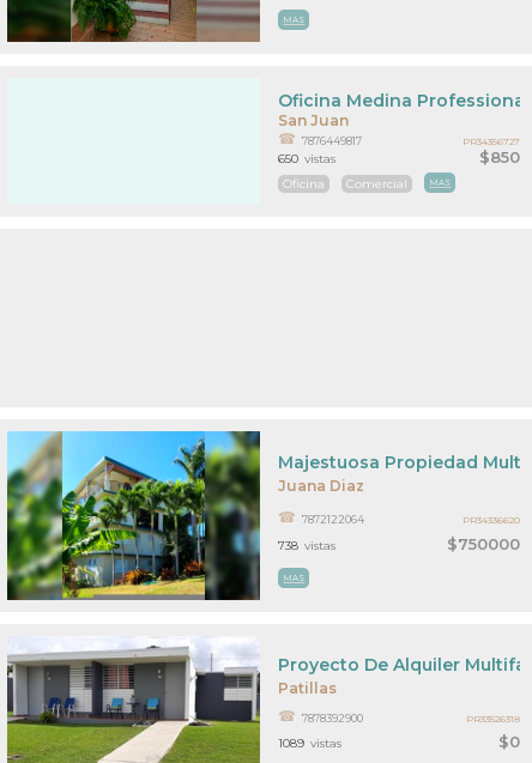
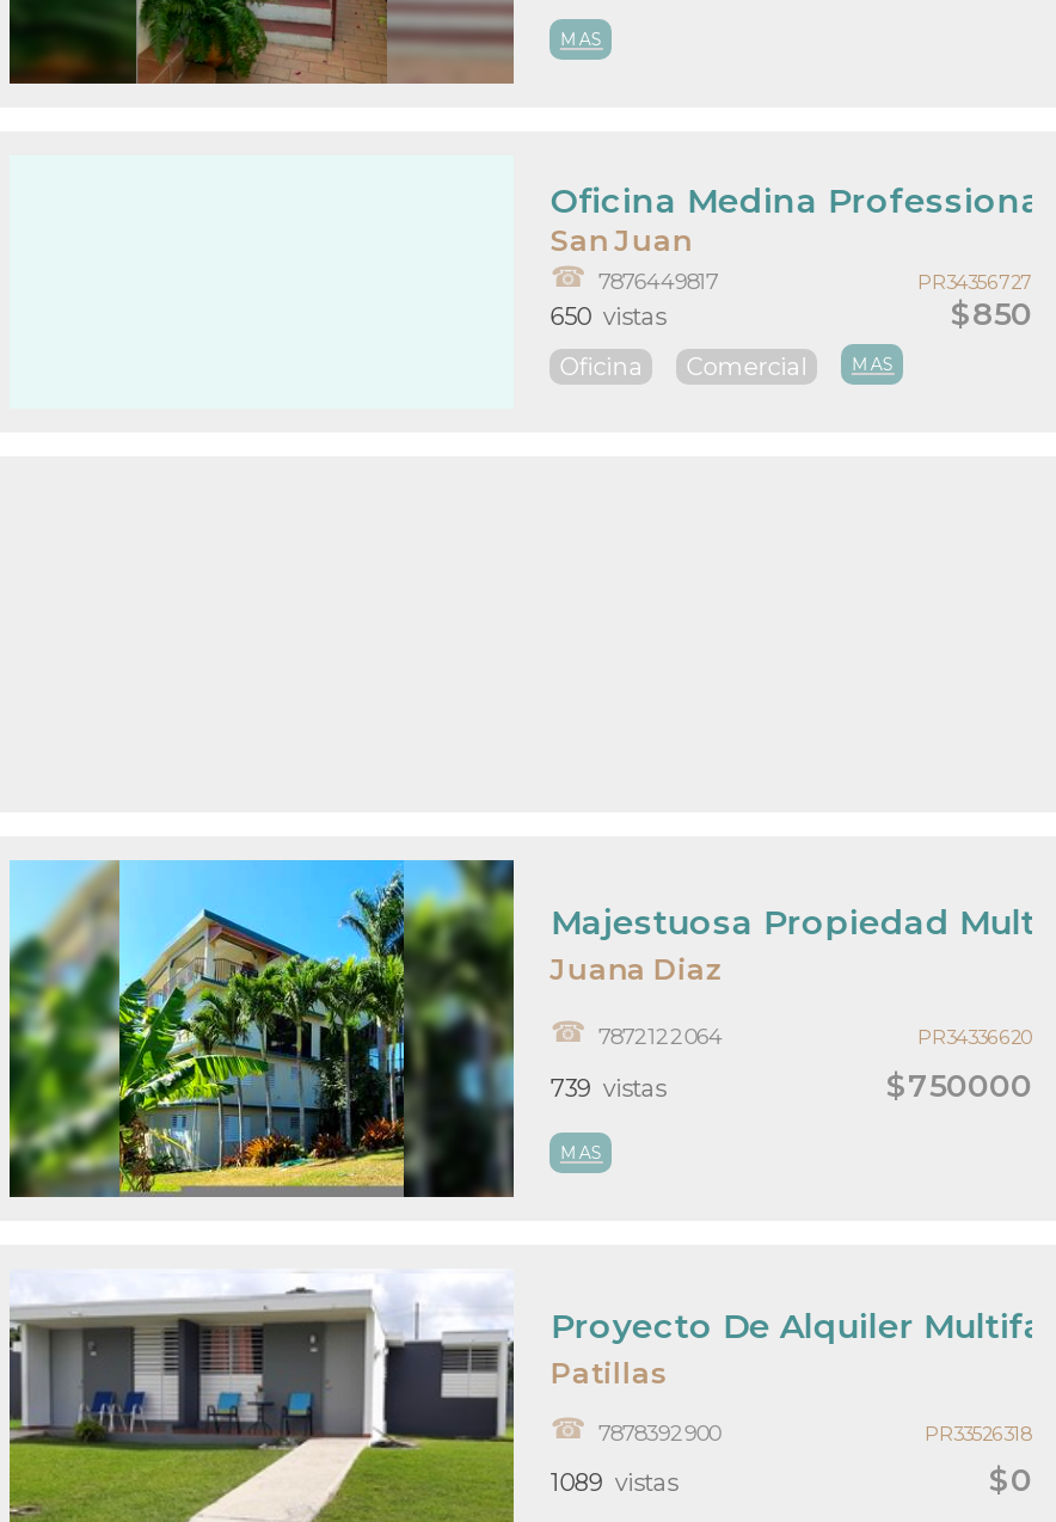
[278,538,336,553] 738 vistas -> [550,1072,665,1103] 739 vistas

